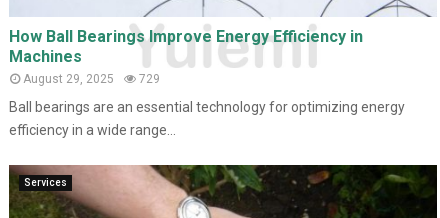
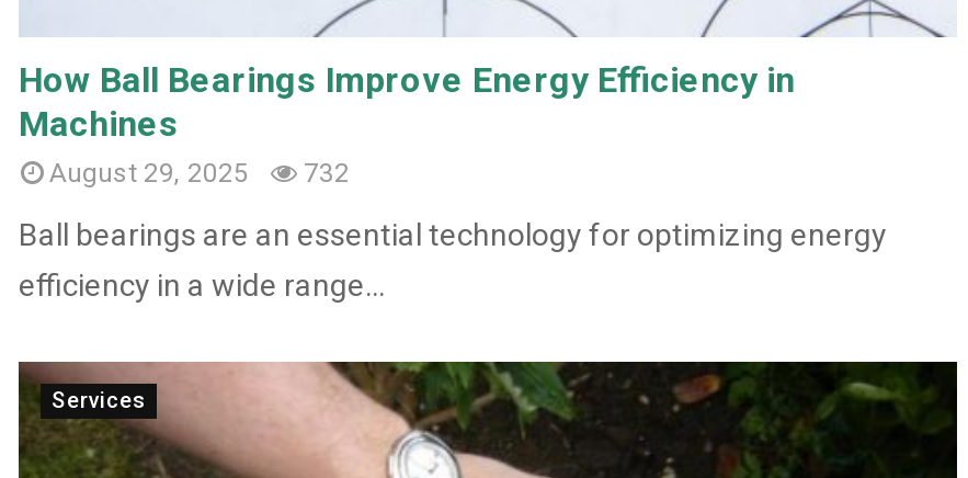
[23,72,160,86] August 29, 2025 729 -> [49,159,350,189] August 29, 2025 732

